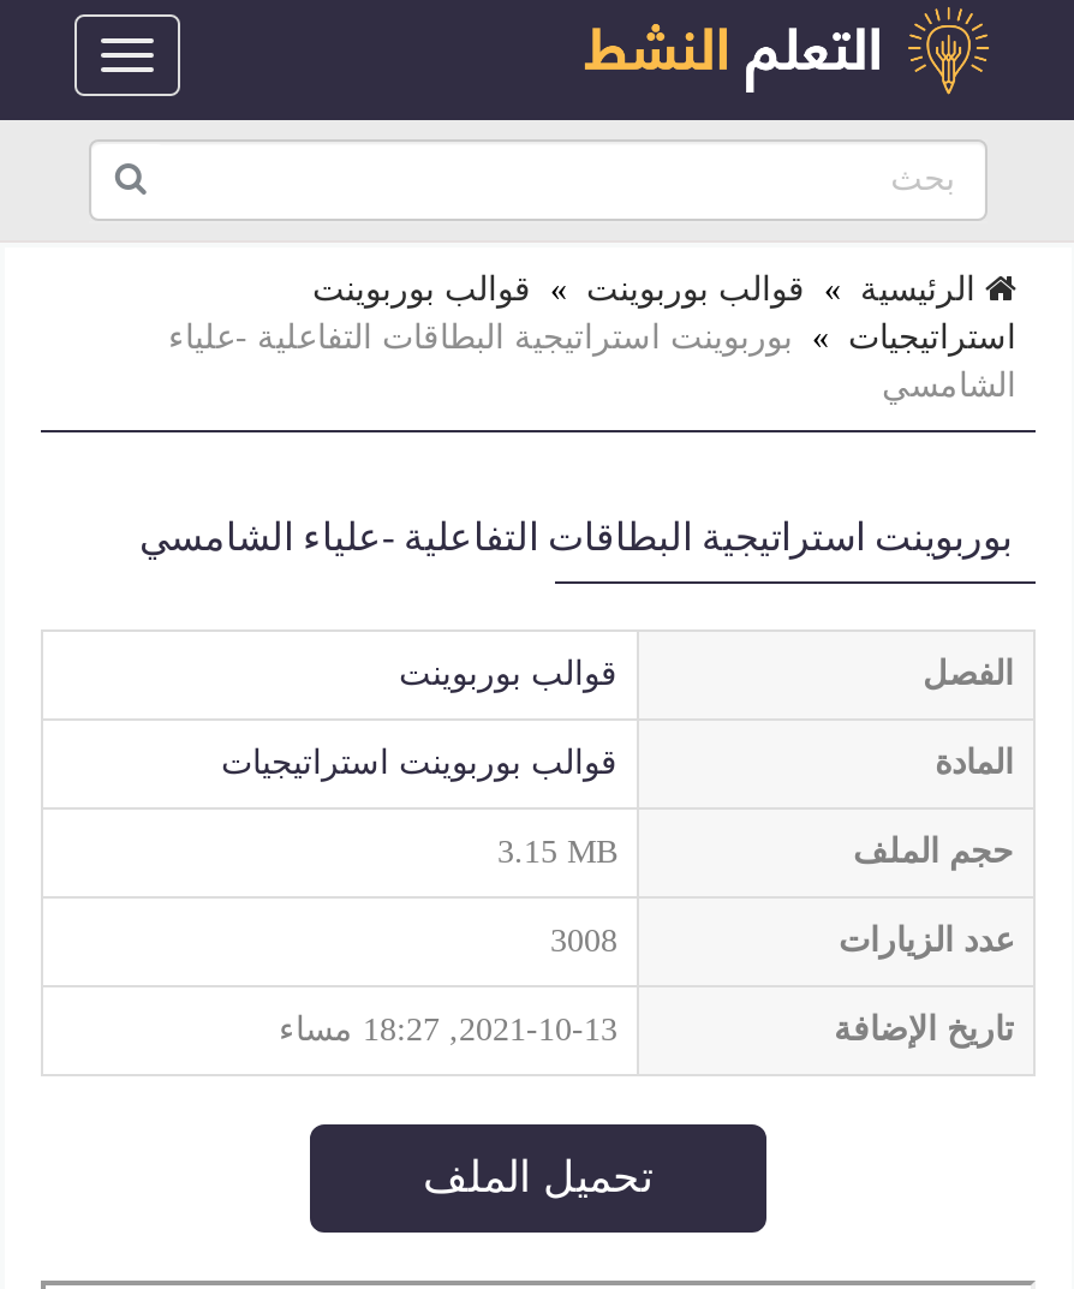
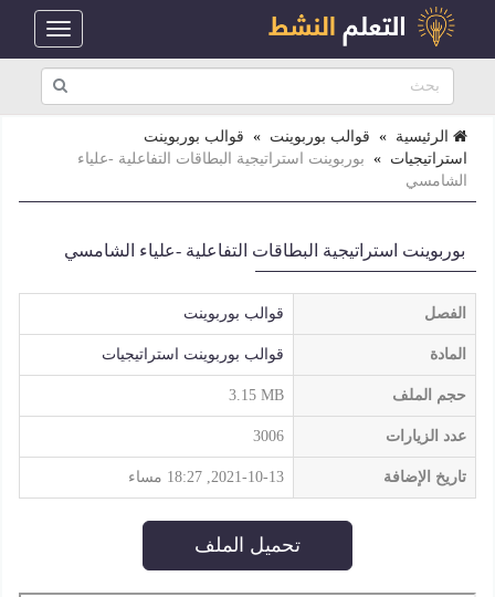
[550,923,617,959] 3008 -> [253,428,284,444] 3006

